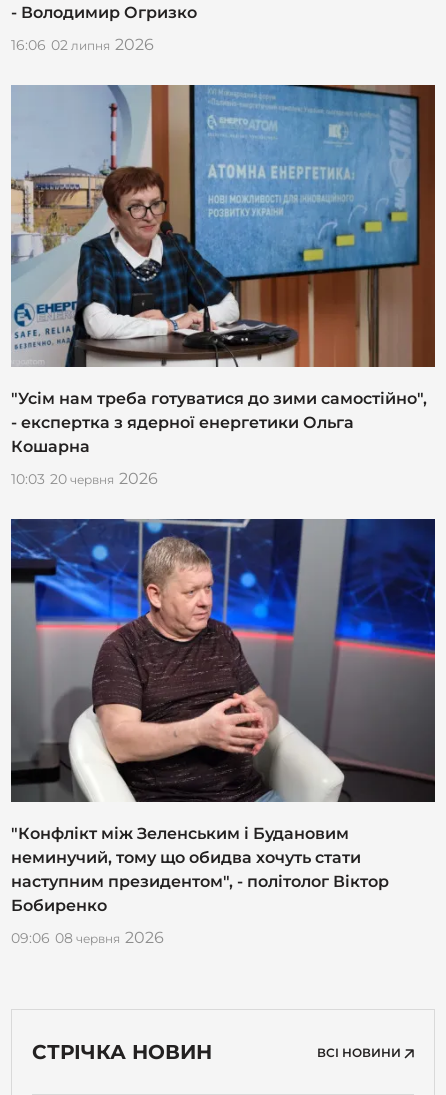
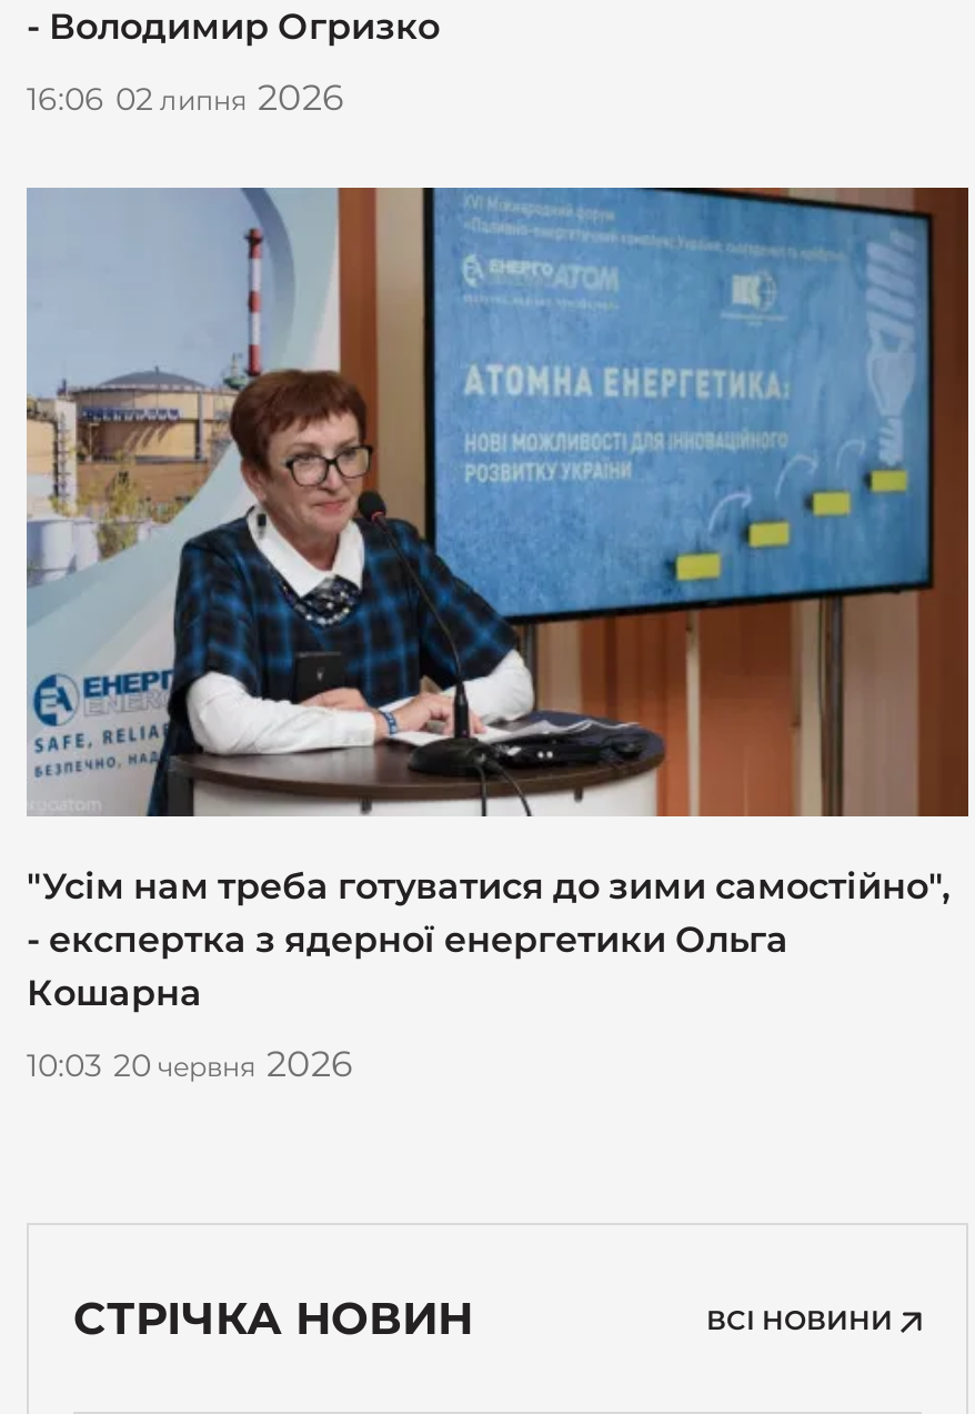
[10,518,436,947] [image] | "Конфлікт між Зеленським і Будановим | неминучий, тому що обидва хочуть стати | наступним президентом", - політолог Віктор | Бобиренко | 09:06 08 червня 2026 -> none

